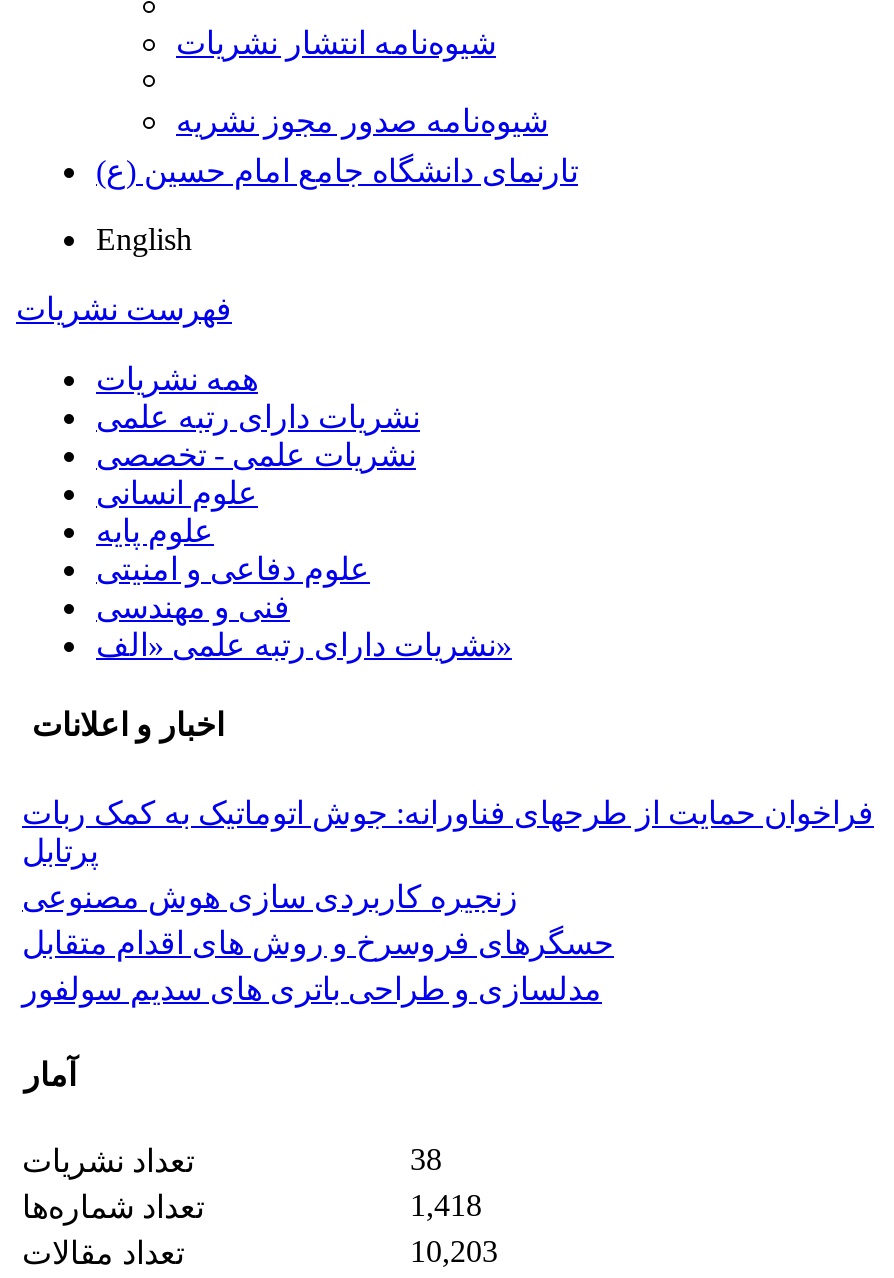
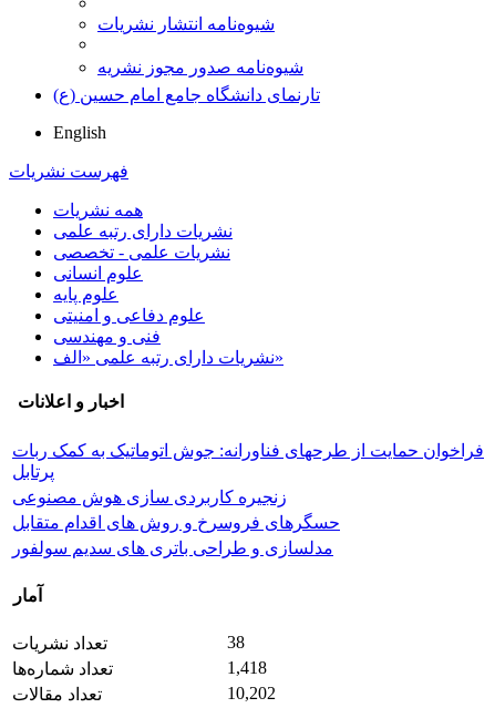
[410,1234,498,1268] 10,203 -> [227,684,276,703] 10,202

